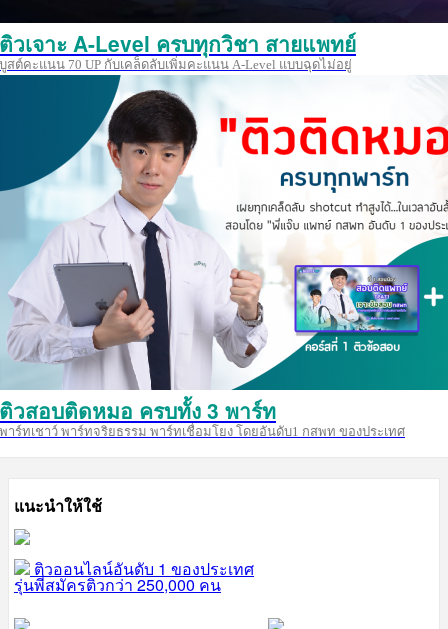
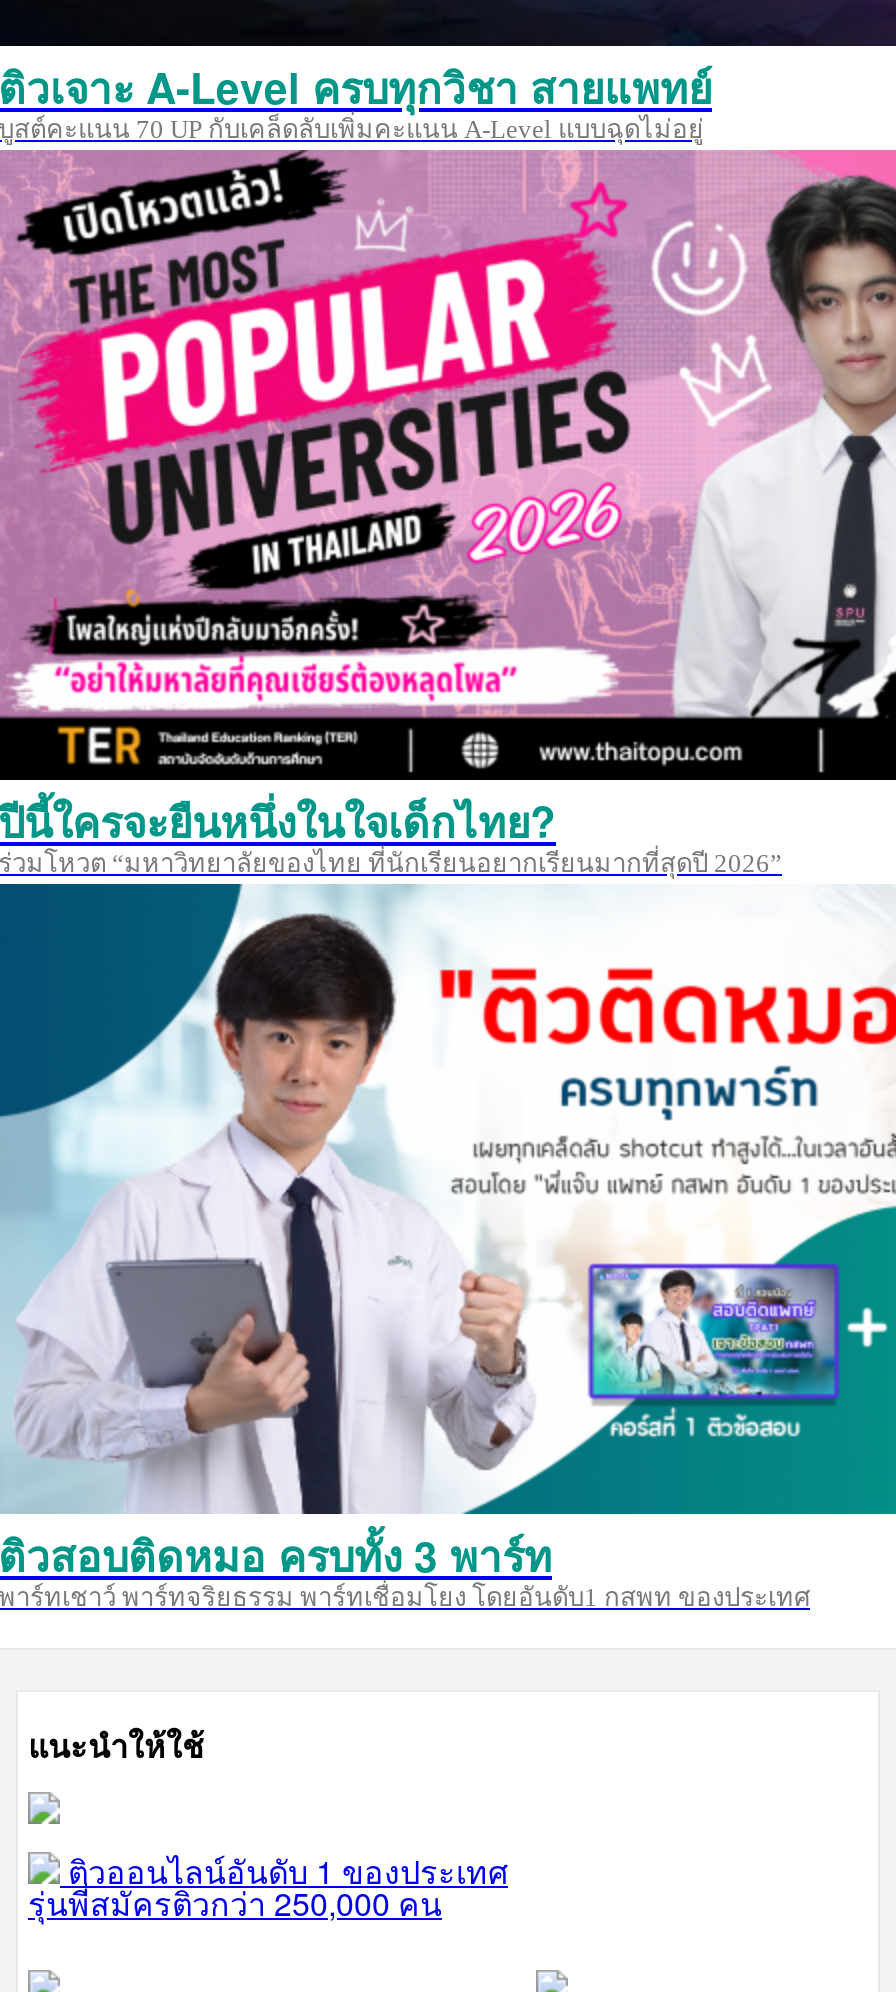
none -> [0,148,890,877] [image] | ปีนี้ใครจะยืนหนึ่งในใจเด็กไทย? | ร่วมโหวต “มหาวิทยาลัยของไทย ที่นักเรียนอยากเรียนมากที่สุดปี 2026”

